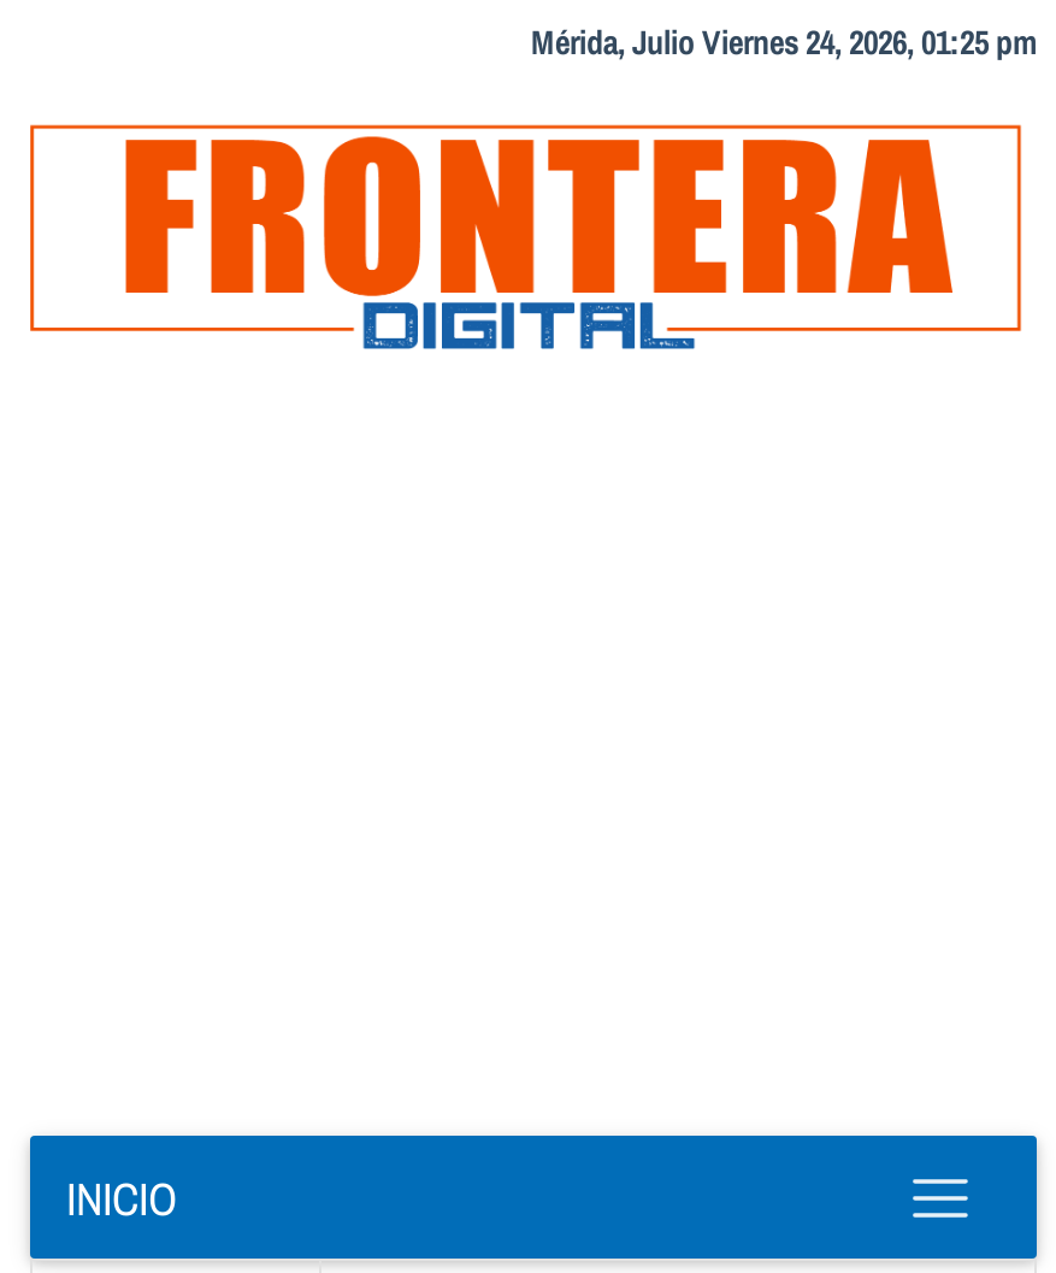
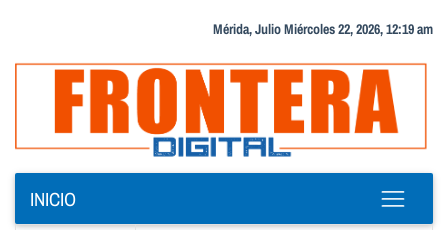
[531,23,1037,61] Mérida, Julio Viernes 24, 2026, 01:25 pm -> [213,21,433,37] Mérida, Julio Miércoles 22, 2026, 12:19 am

